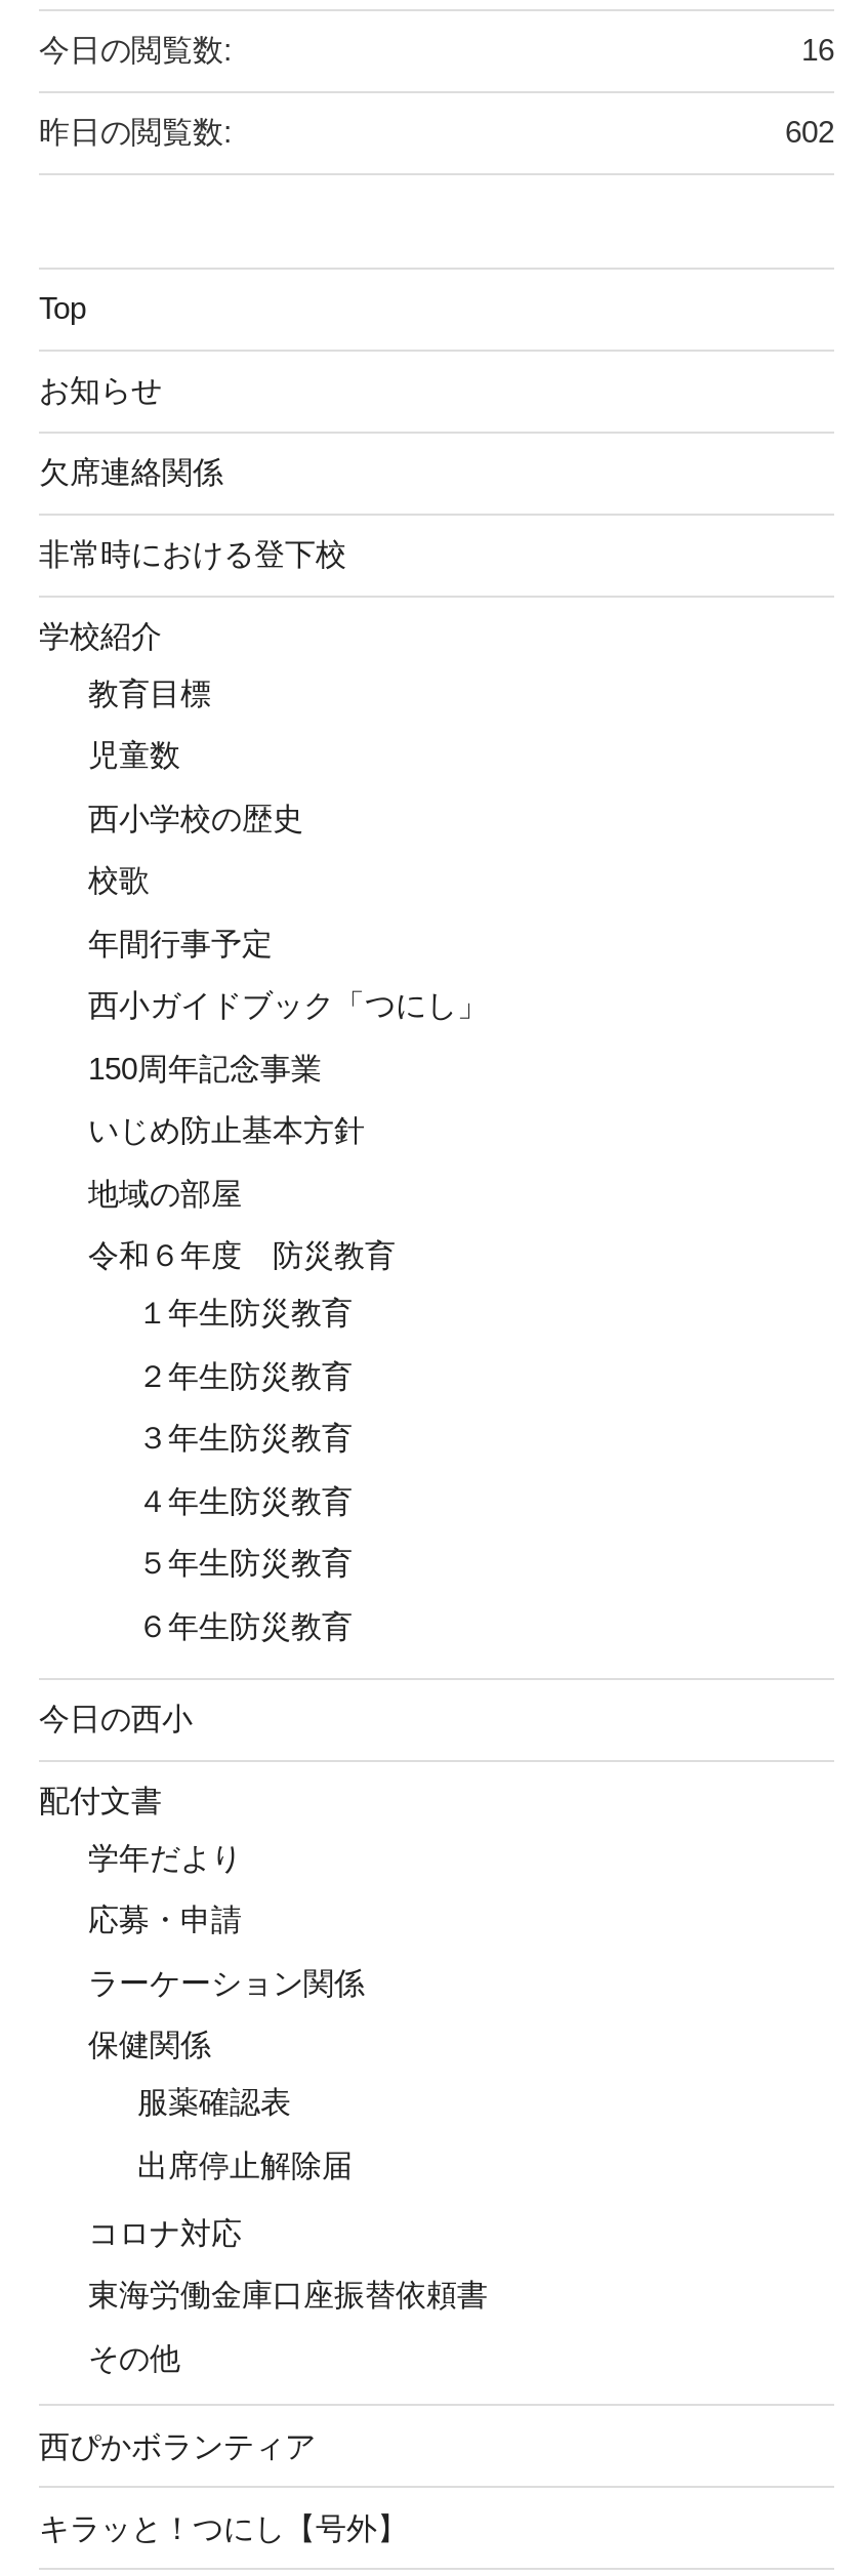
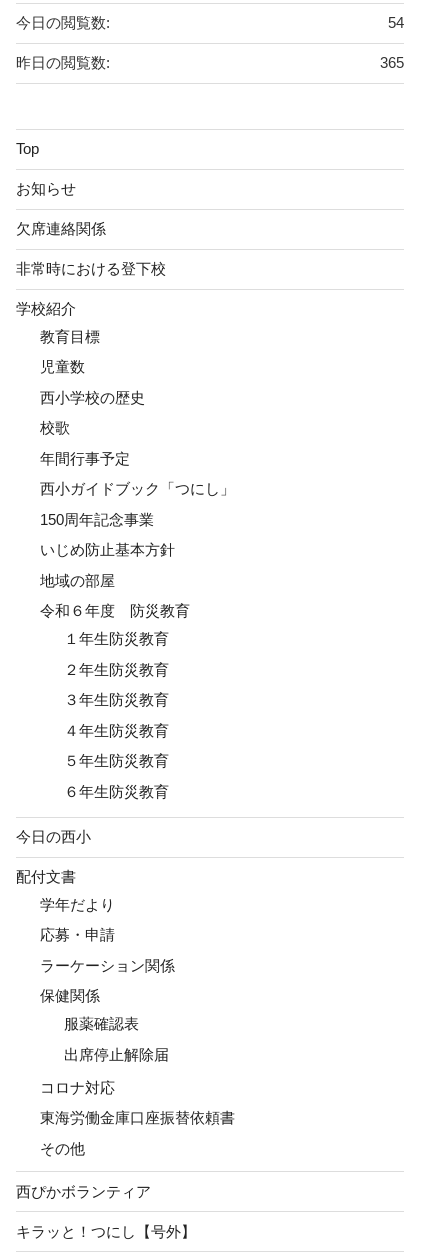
[801,32,834,67] 16 -> [388,14,404,31] 54
[785,114,834,149] 602 -> [380,54,404,71] 365

